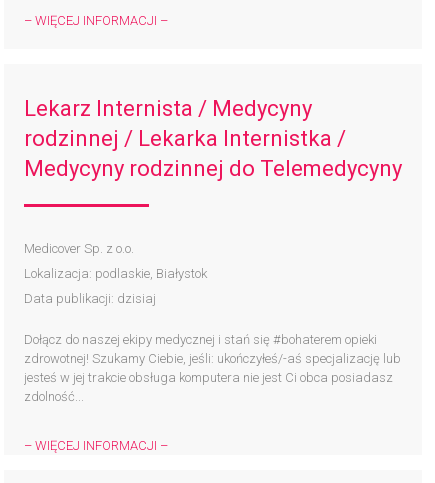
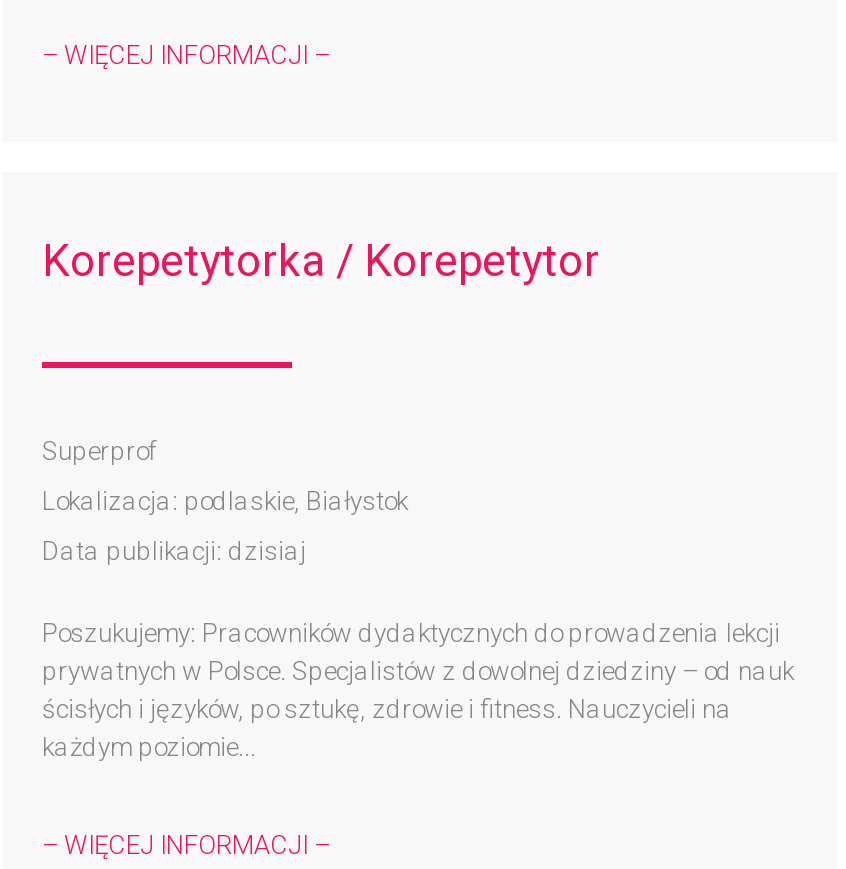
[24,96,402,181] Lekarz Internista / Medycyny | rodzinnej / Lekarka Internistka / | Medycyny rodzinnej do Telemedycyny -> [42,236,600,286] Korepetytorka / Korepetytor
[24,241,134,256] Medicover Sp. z o.o. -> [42,436,156,466] Superprof
[24,332,401,404] Dołącz do naszej ekipy medycznej i stań się #bohaterem opieki | zdrowotnej! Szukamy Ciebie, jeśli: ukończyłeś/-aś specjalizację lub | jesteś w jej trakcie obsługa komputera nie jest Ci obca posiadasz | zdolność... -> [42,618,794,762] Poszukujemy: Pracowników dydaktycznych do prowadzenia lekcji | prywatnych w Polsce. Specjalistów z dowolnej dziedziny – od nauk | ścisłych i języków, po sztukę, zdrowie i fitness. Nauczycieli na | każdym poziomie...

